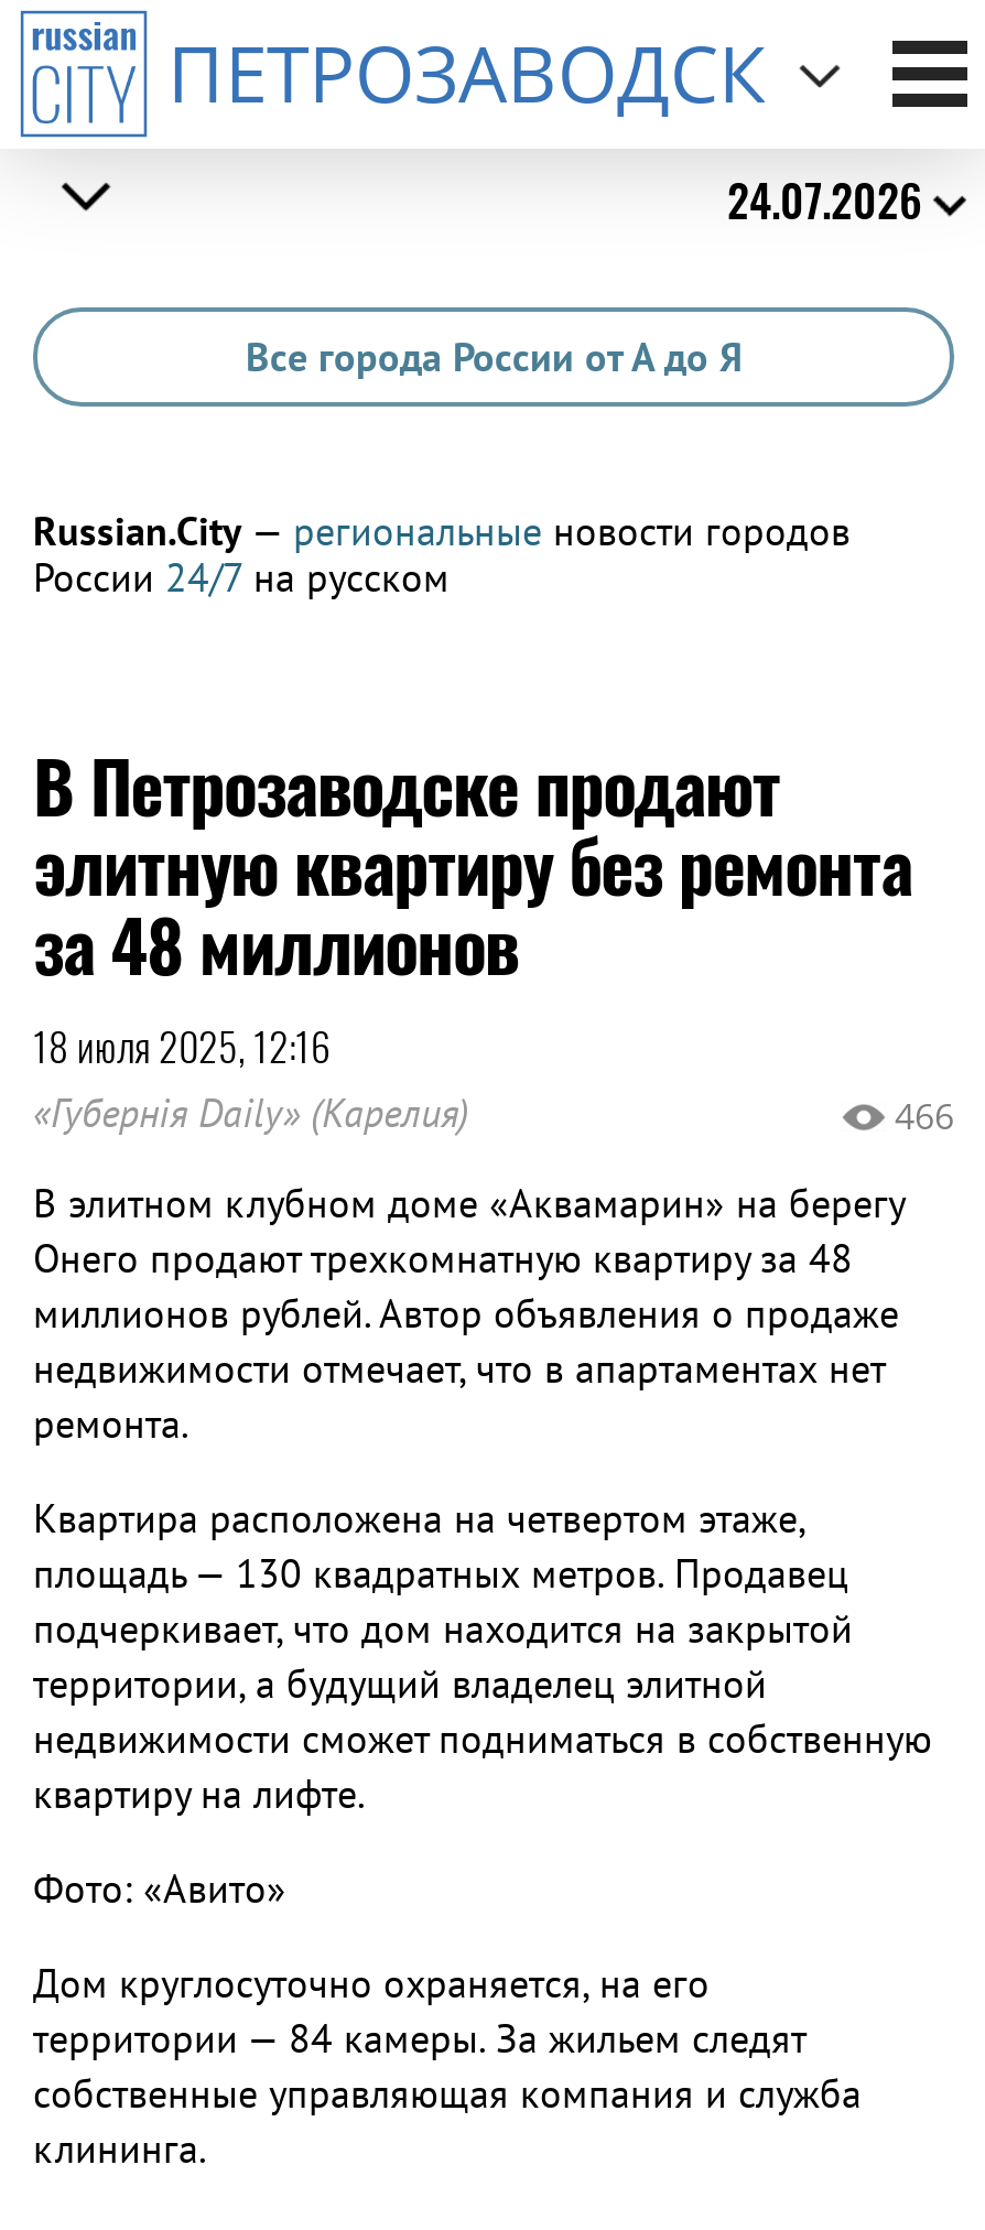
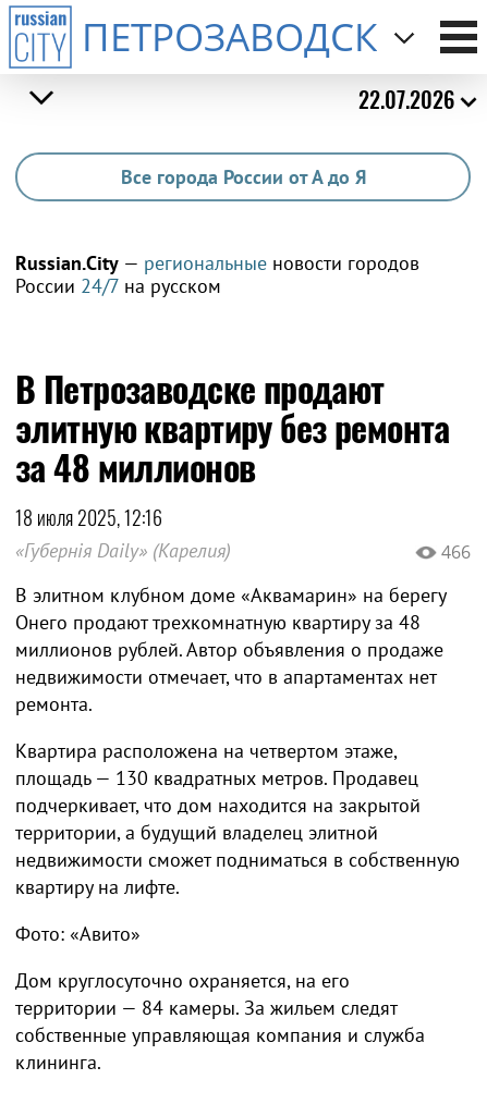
[727,166,921,232] 24.07.2026 -> [358,83,454,115] 22.07.2026

